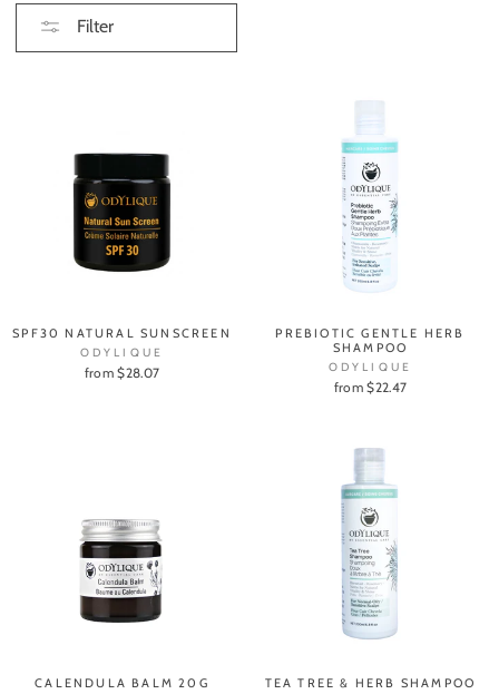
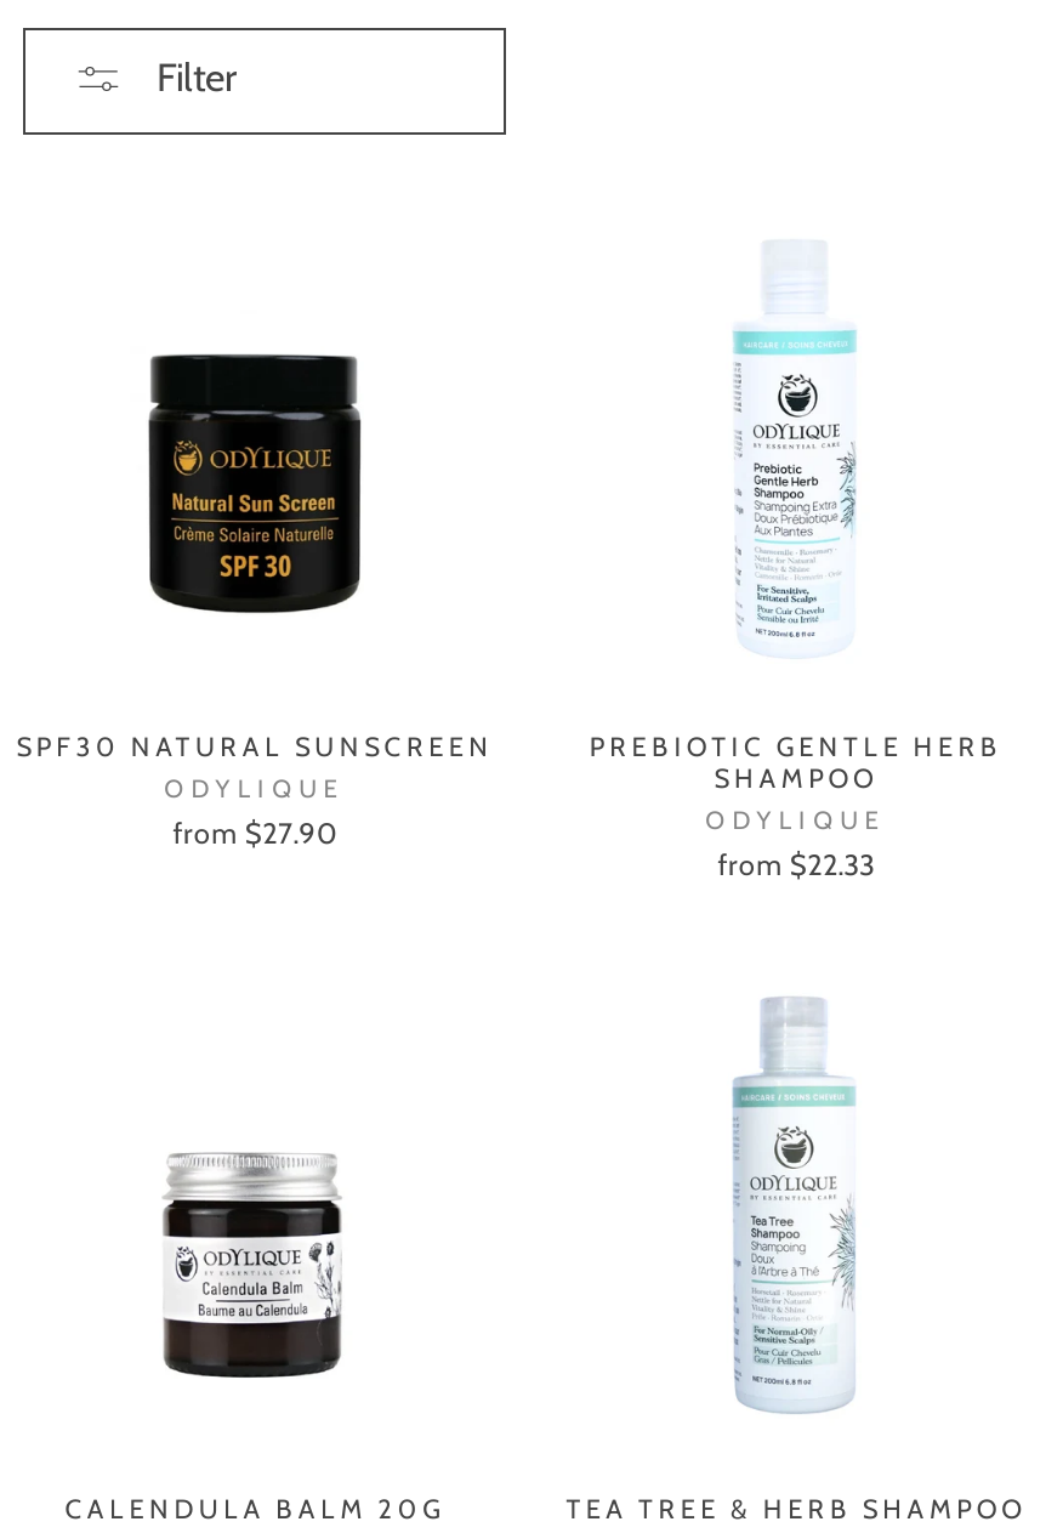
[84,365,160,380] from $28.07 -> [173,816,337,850] from $27.90
[334,379,407,395] from $22.47 -> [718,847,874,881] from $22.33

